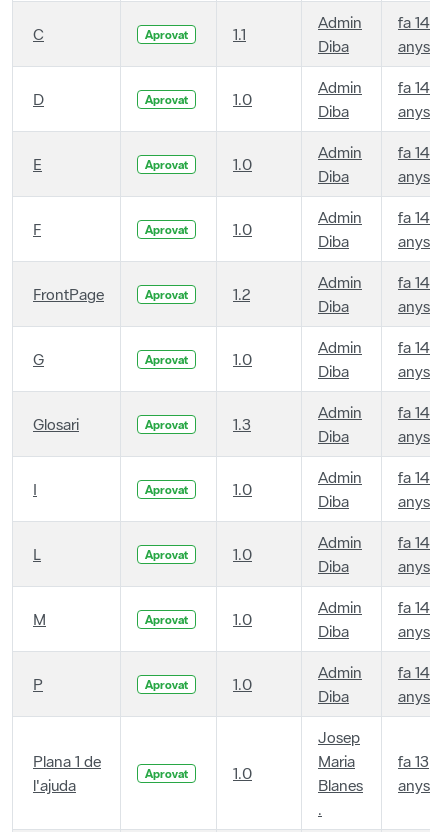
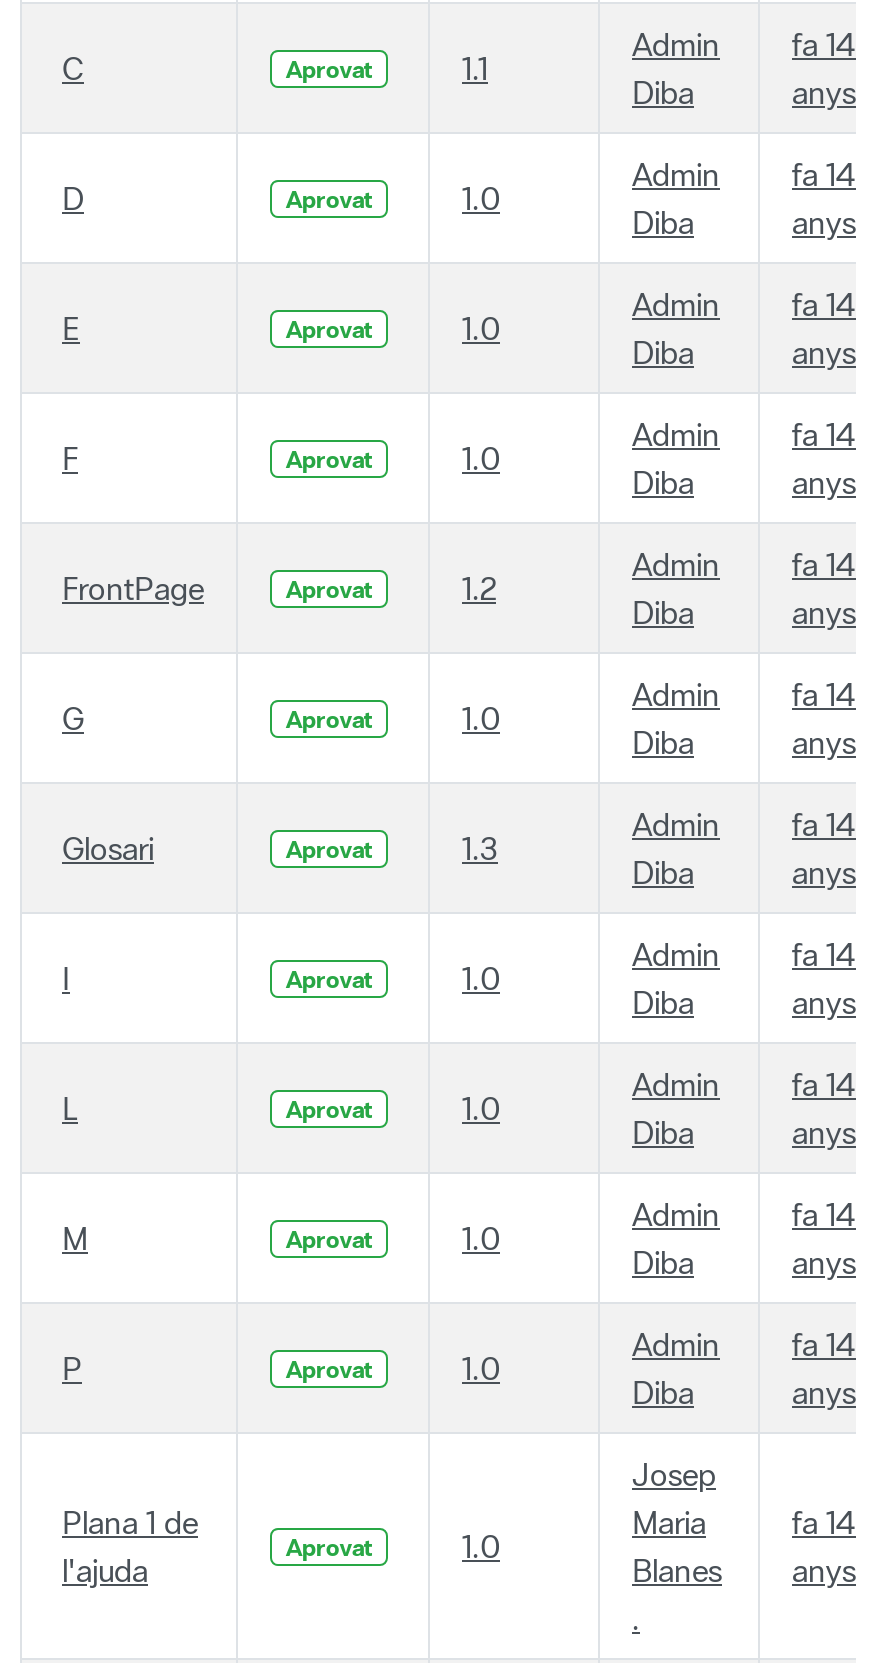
[398,751,429,771] fa 13 -> [792,1502,856,1542] fa 14

